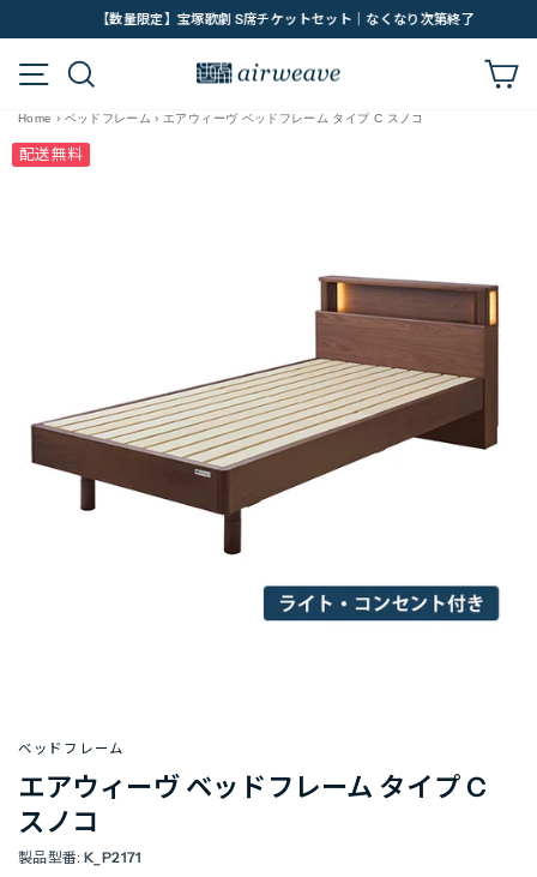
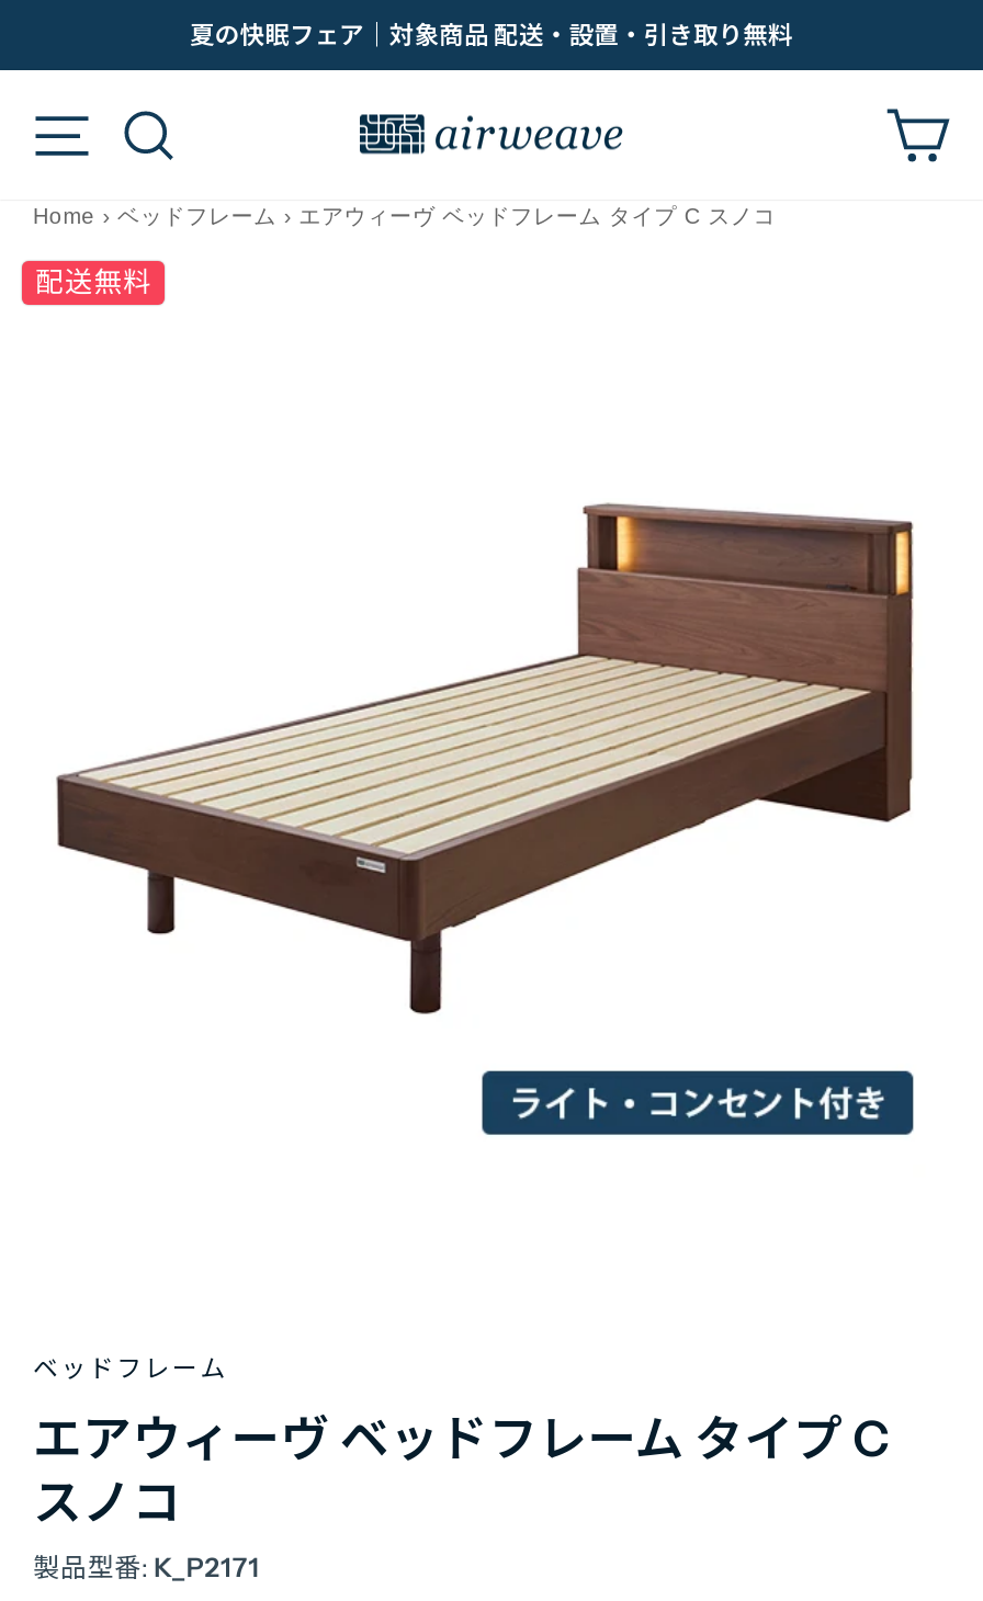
[80,11,459,28] 【数量限定】宝塚歌劇 S席チケットセット｜なくなり次第終了 -> [190,20,793,50] 夏の快眠フェア｜対象商品 配送・設置・引き取り無料

